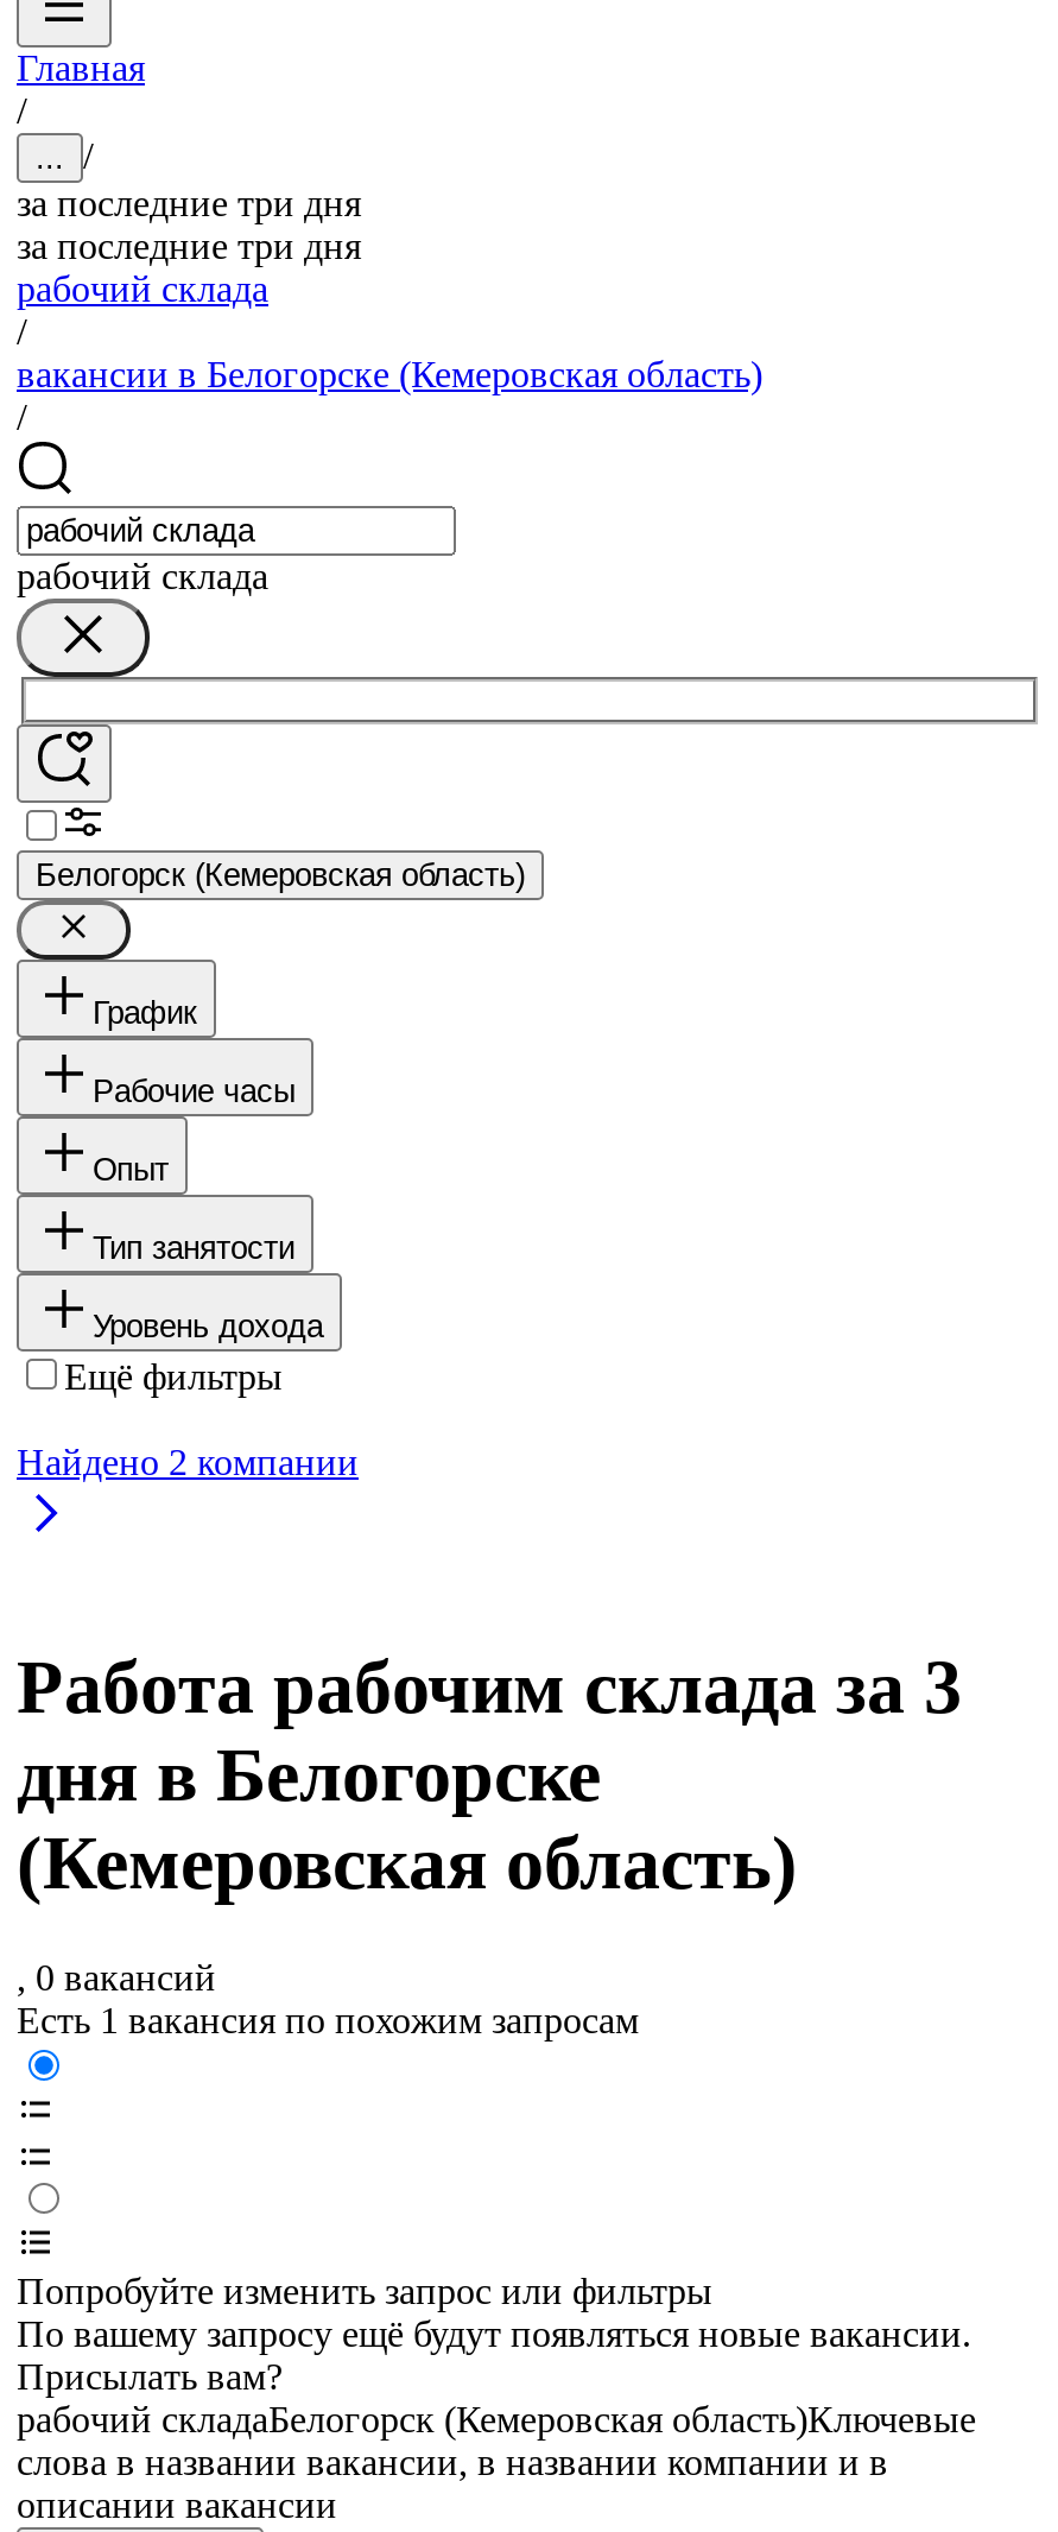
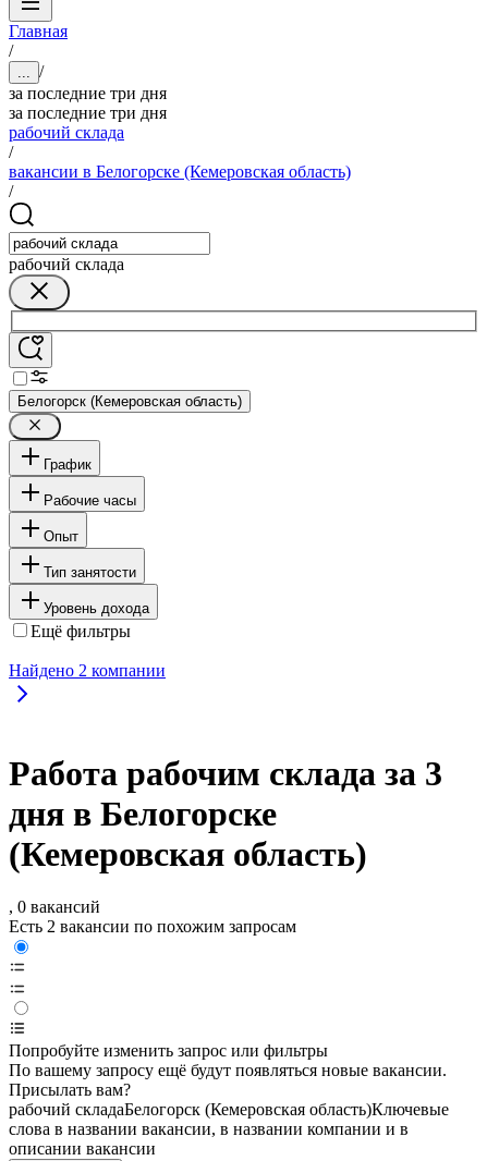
[17,2001,639,2042] Есть 1 вакансия по похожим запросам -> [9,918,296,936] Есть 2 вакансии по похожим запросам

